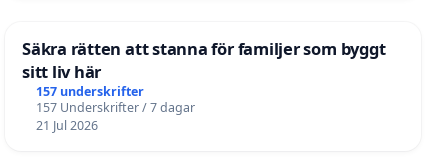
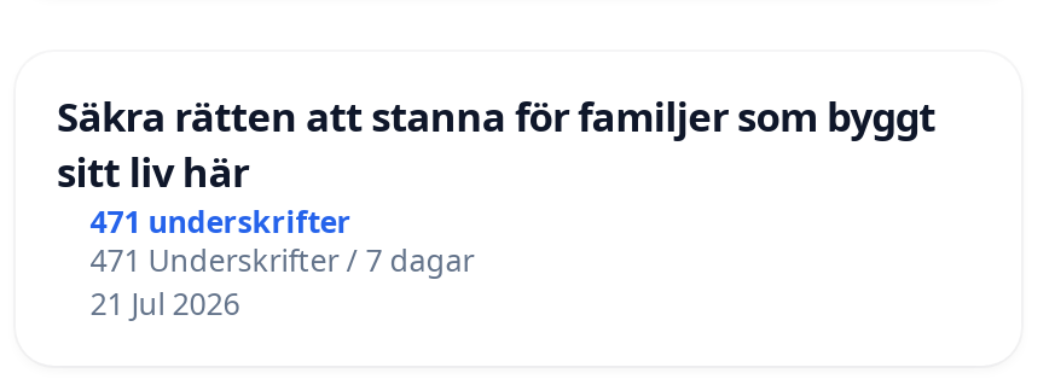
[36,83,144,100] 157 underskrifter -> [90,200,351,241] 471 underskrifter
[36,99,195,116] 157 Underskrifter / 7 dagar -> [90,239,474,280] 471 Underskrifter / 7 dagar

